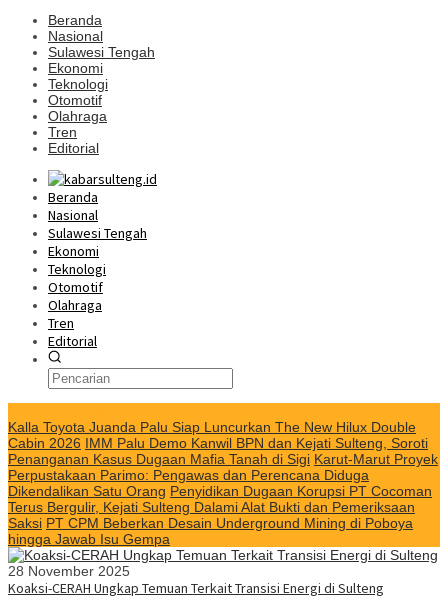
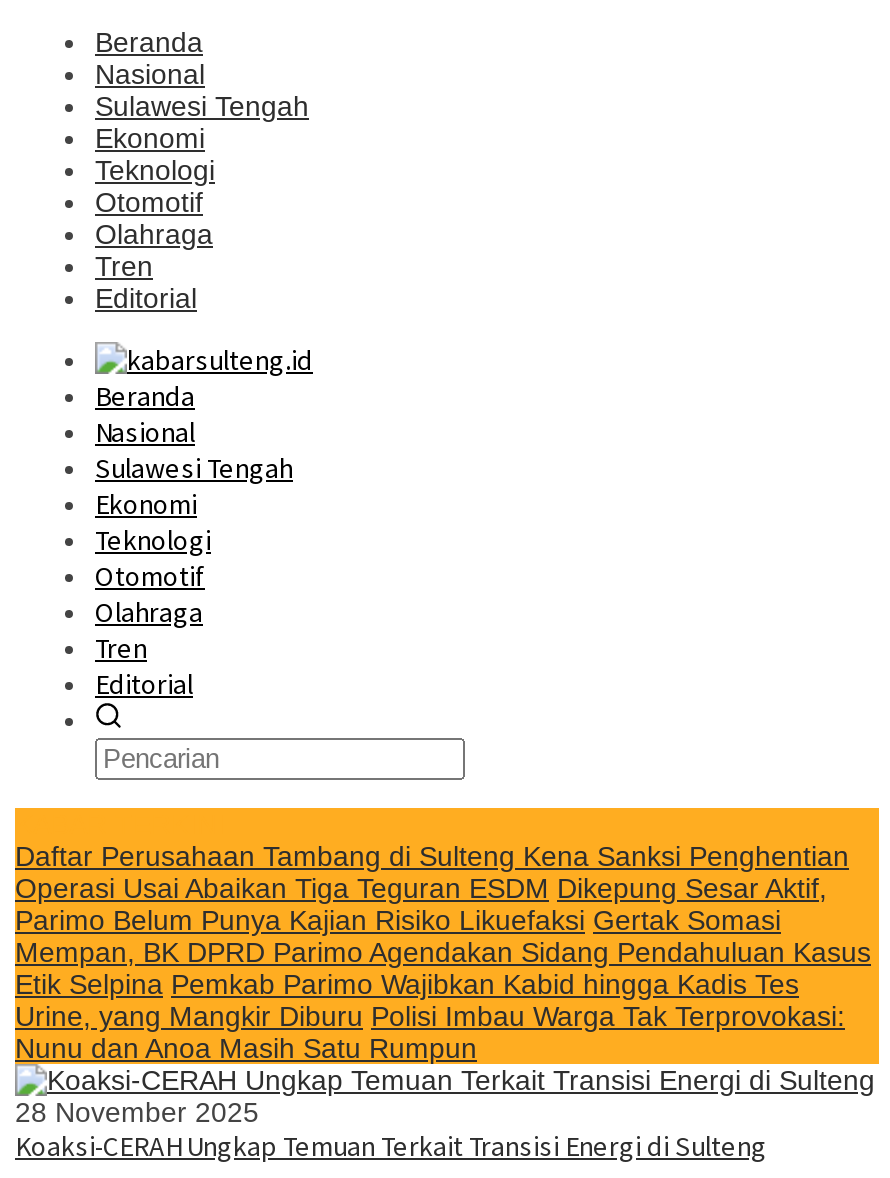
[8,419,438,547] Kalla Toyota Juanda Palu Siap Luncurkan The New Hilux Double | Cabin 2026 IMM Palu Demo Kanwil BPN dan Kejati Sulteng, Soroti | Penanganan Kasus Dugaan Mafia Tanah di Sigi Karut-Marut Proyek | Perpustakaan Parimo: Pengawas dan Perencana Diduga | Dikendalikan Satu Orang Penyidikan Dugaan Korupsi PT Cocoman | Terus Bergulir, Kejati Sulteng Dalami Alat Bukti dan Pemeriksaan | Saksi PT CPM Beberkan Desain Underground Mining di Poboya | hingga Jawab Isu Gempa -> [15,840,871,1064] Daftar Perusahaan Tambang di Sulteng Kena Sanksi Penghentian | Operasi Usai Abaikan Tiga Teguran ESDM Dikepung Sesar Aktif, | Parimo Belum Punya Kajian Risiko Likuefaksi Gertak Somasi | Mempan, BK DPRD Parimo Agendakan Sidang Pendahuluan Kasus | Etik Selpina Pemkab Parimo Wajibkan Kabid hingga Kadis Tes | Urine, yang Mangkir Diburu Polisi Imbau Warga Tak Terprovokasi: | Nunu dan Anoa Masih Satu Rumpun

